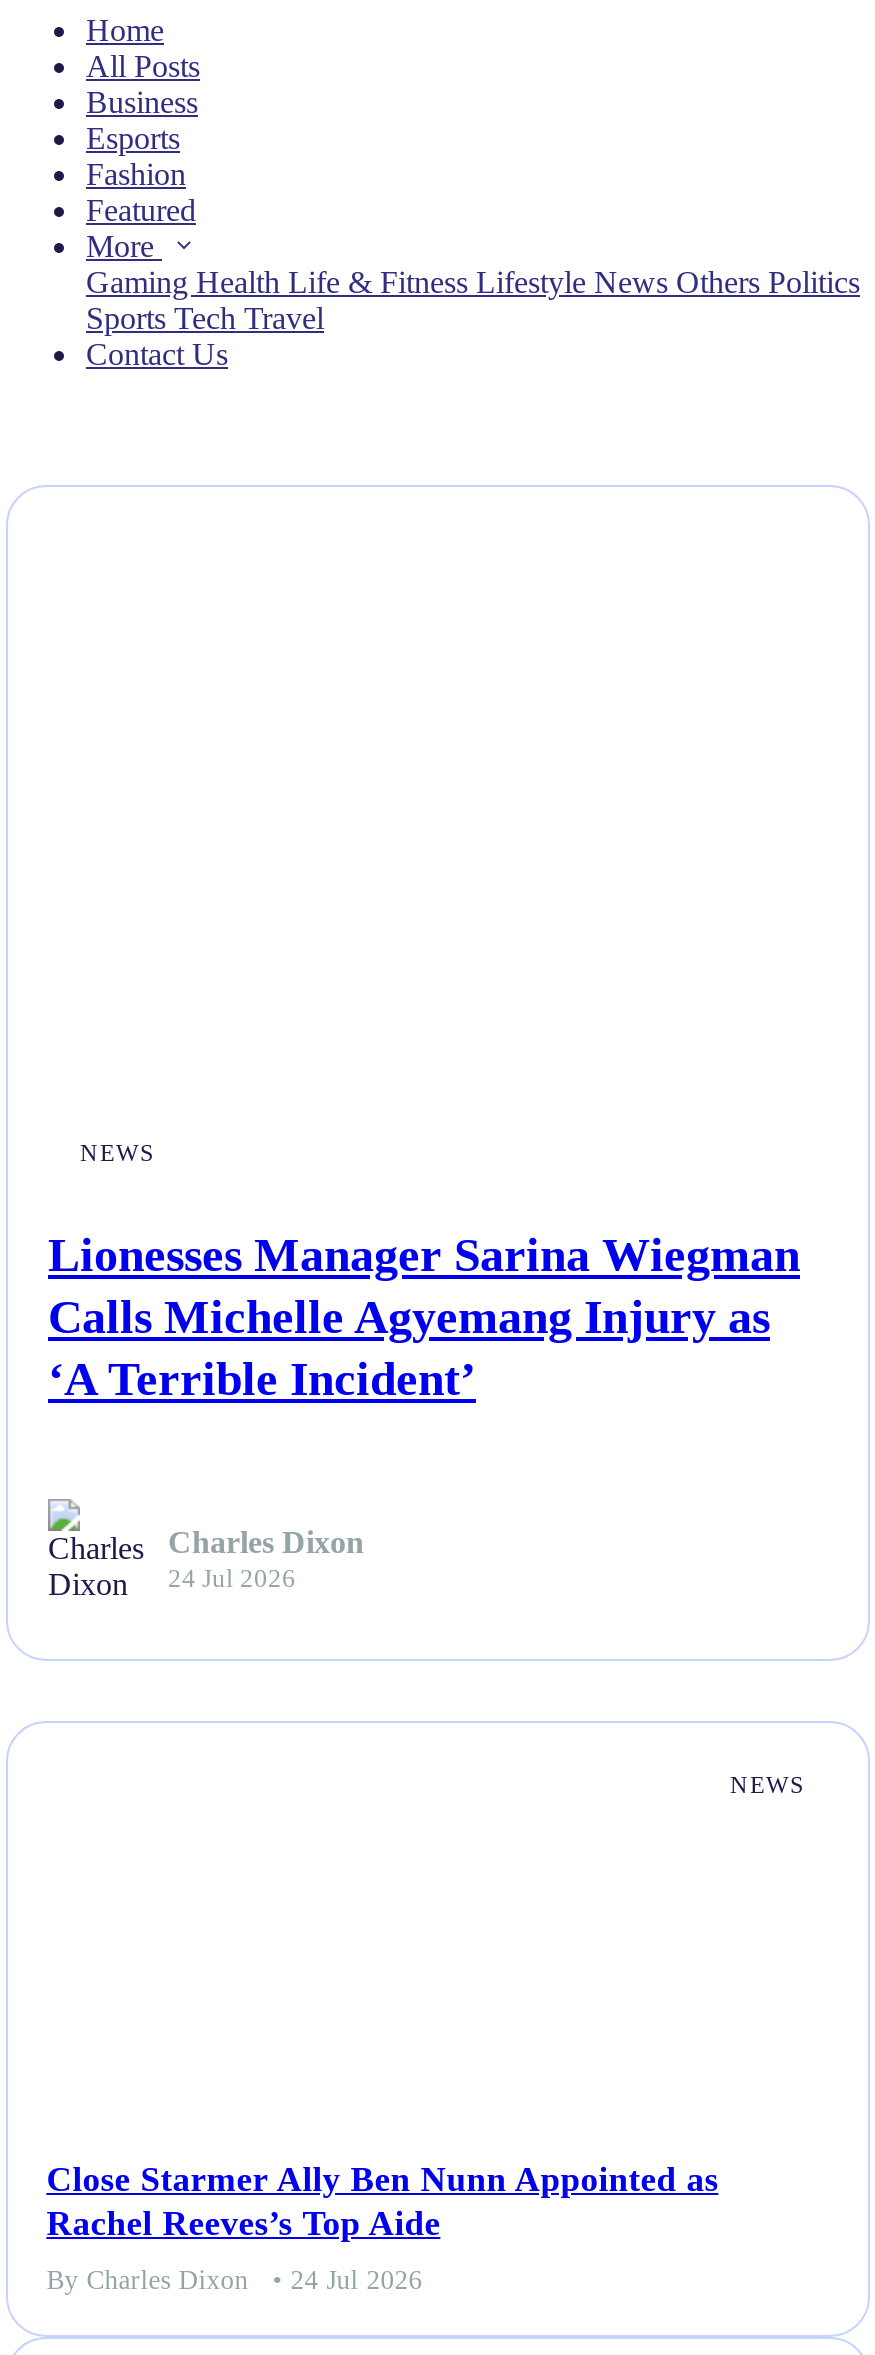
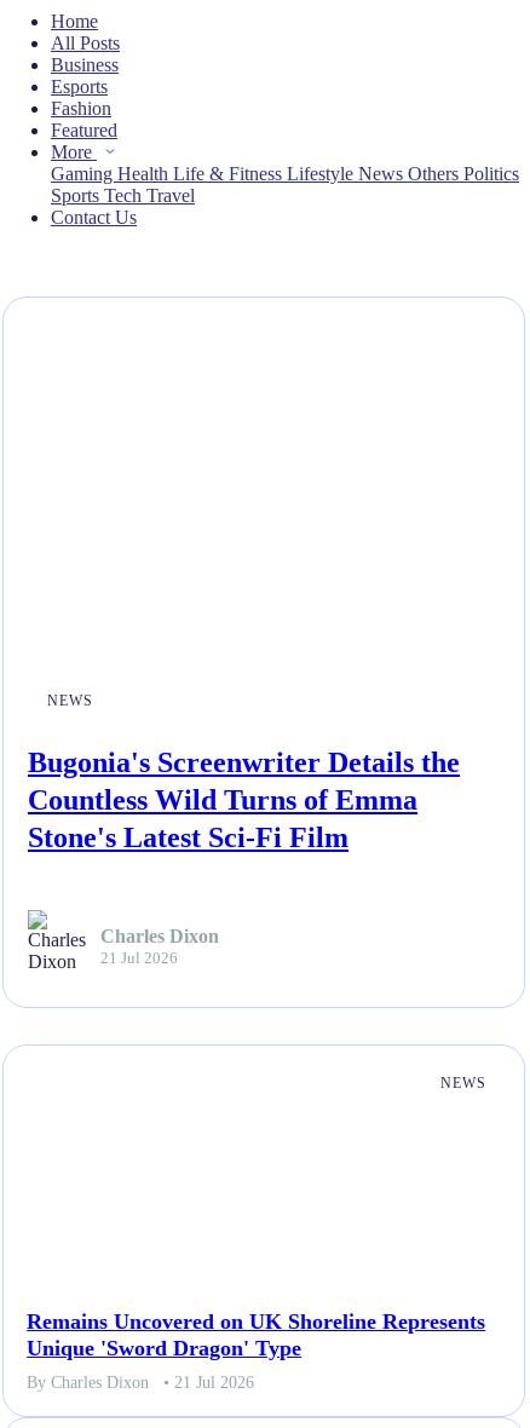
[48,1229,800,1405] Lionesses Manager Sarina Wiegman | Calls Michelle Agyemang Injury as | ‘A Terrible Incident’ -> [28,747,460,853] Bugonia's Screenwriter Details the | Countless Wild Turns of Emma | Stone's Latest Sci-Fi Film
[168,1564,296,1592] 24 Jul 2026 -> [100,949,178,966] 21 Jul 2026
[46,2159,718,2243] Close Starmer Ally Ben Nunn Appointed as | Rachel Reeves’s Top Aide -> [27,1309,485,1360] Remains Uncovered on UK Shoreline Represents | Unique 'Sword Dragon' Type
[46,2265,422,2295] By Charles Dixon • 24 Jul 2026 -> [27,1373,254,1391] By Charles Dixon • 21 Jul 2026

